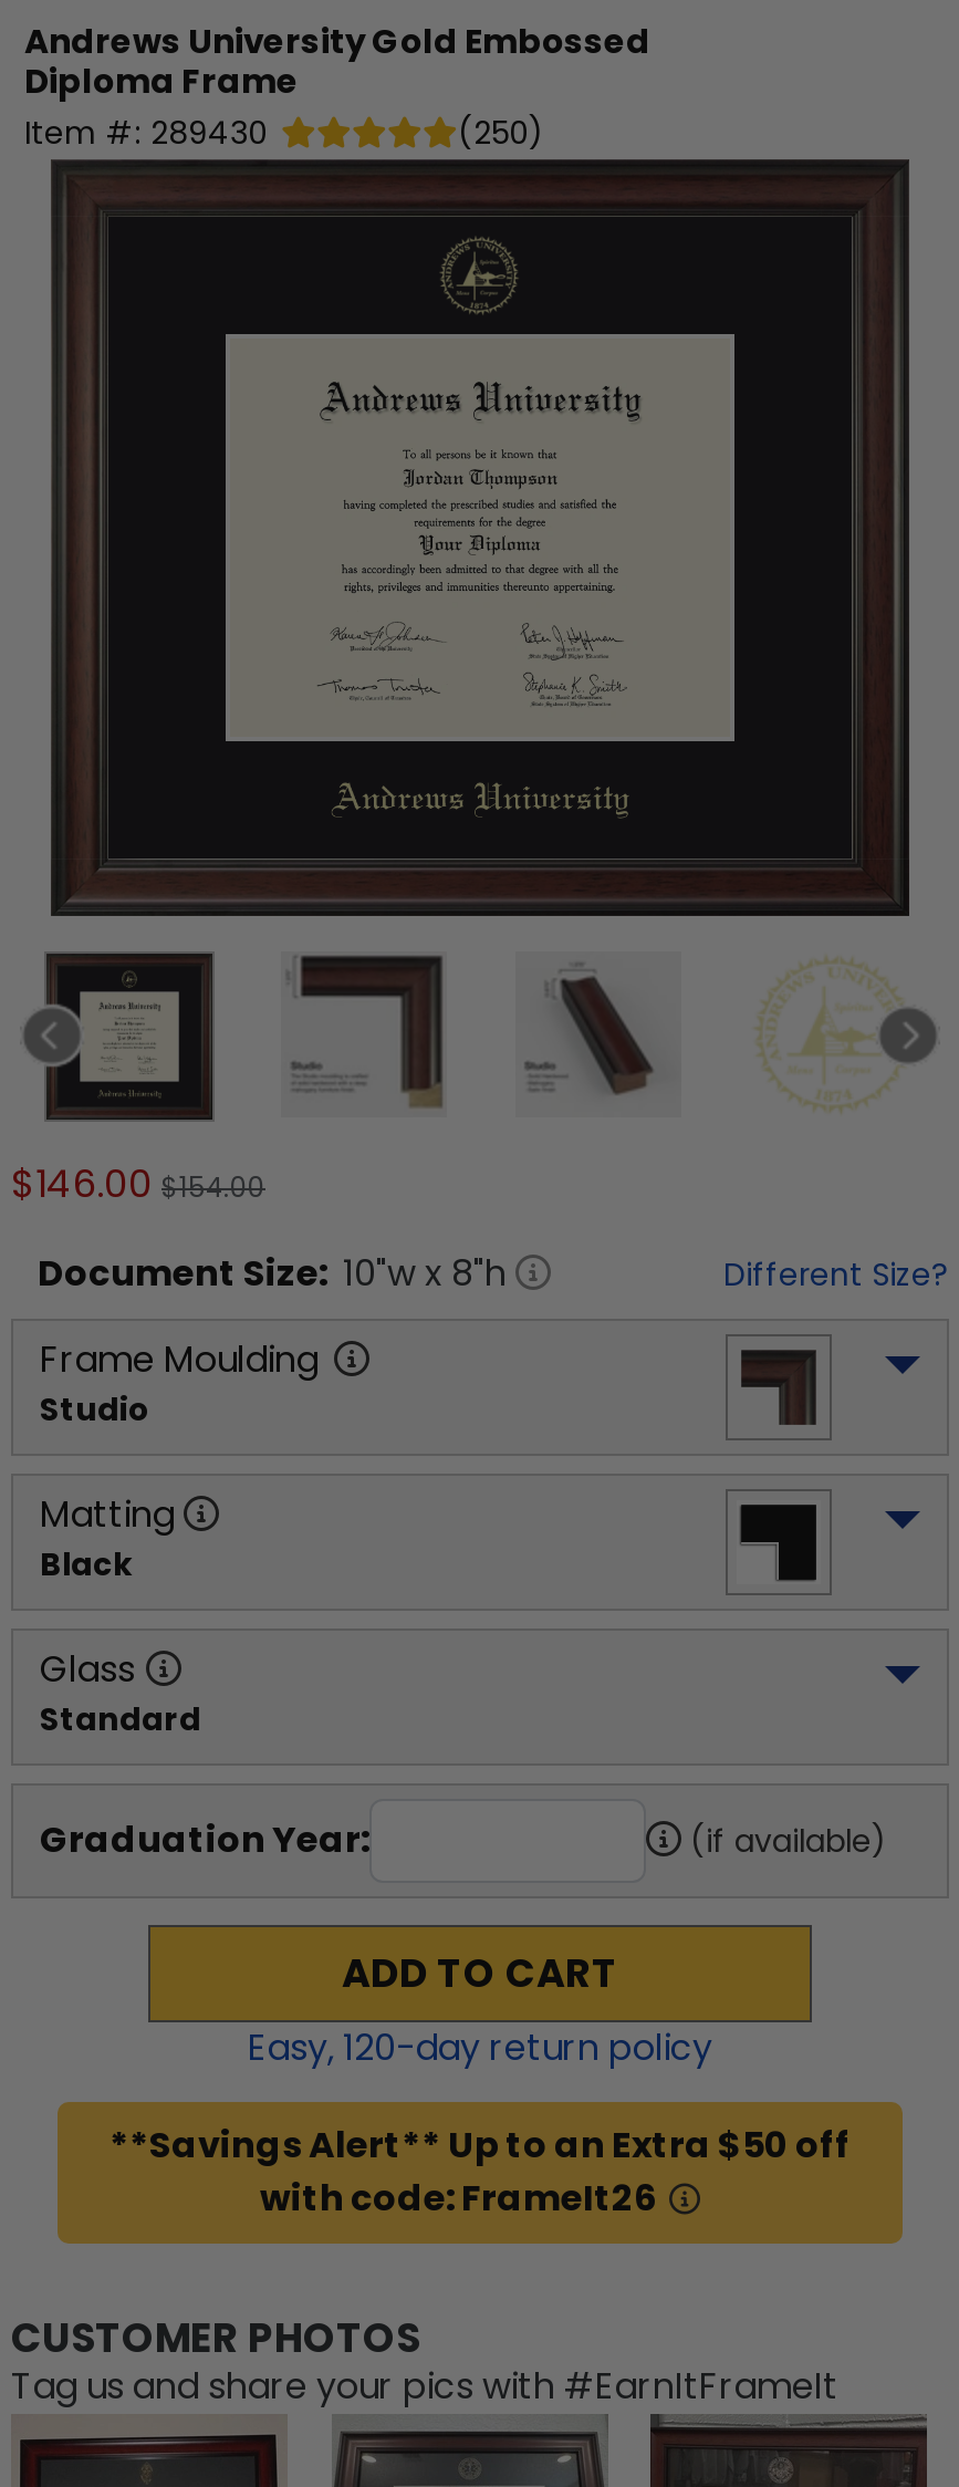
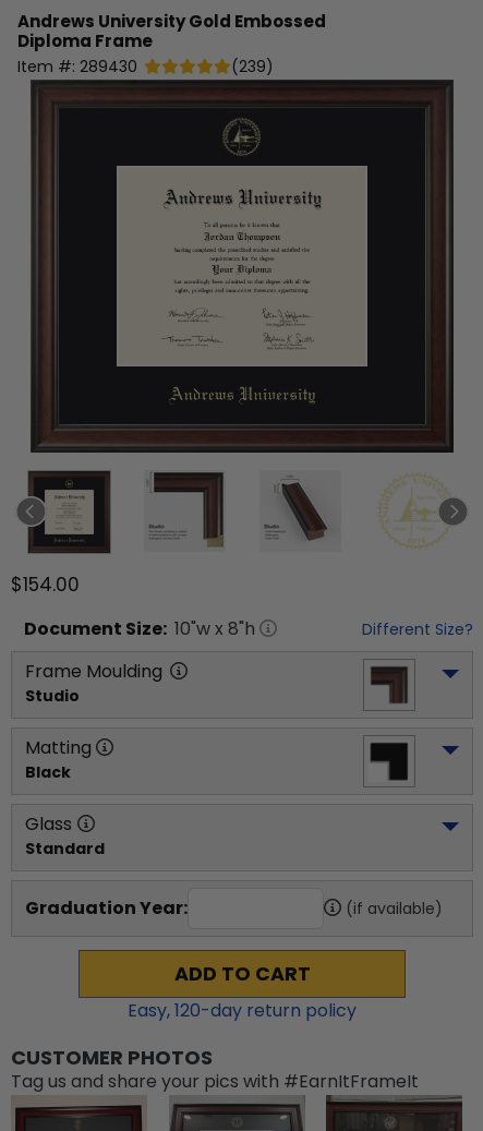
[458,110,544,154] (250) -> [231,55,274,77] (239)
[11,1157,265,1210] $146.00 $154.00 -> [11,571,80,597] $154.00
[110,2119,851,2223] **Savings Alert** Up to an Extra $50 off | with code: FrameIt26 -> none

